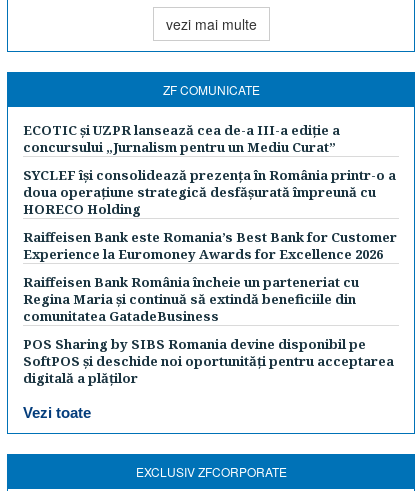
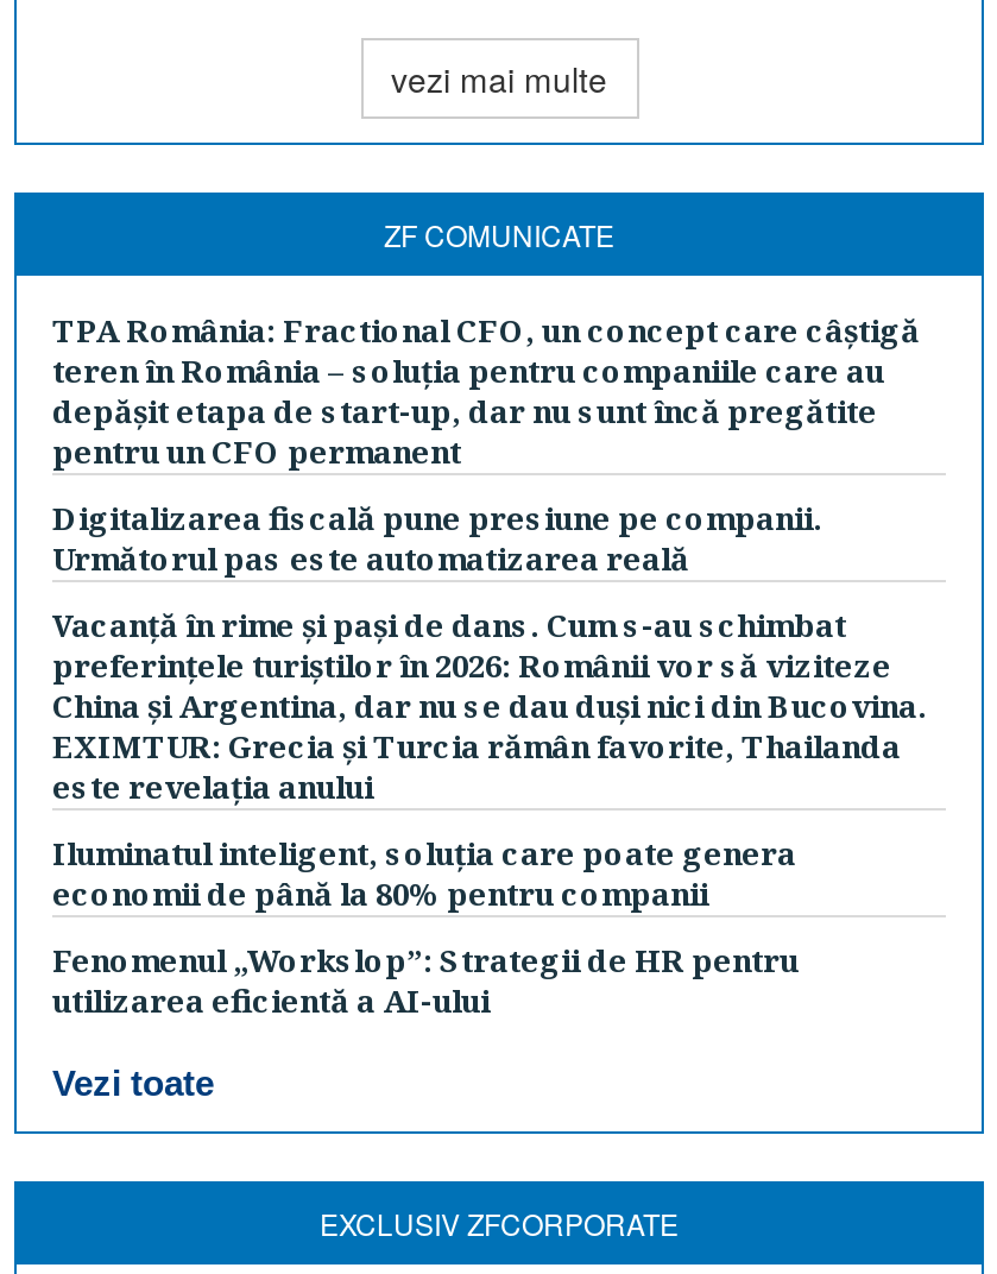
[23,121,340,156] ECOTIC și UZPR lansează cea de-a III-a ediție a | concursului „Jurnalism pentru un Mediu Curat” -> [52,309,920,473] TPA România: Fractional CFO, un concept care câștigă | teren în România – soluția pentru companiile care au | depășit etapa de start-up, dar nu sunt încă pregătite | pentru un CFO permanent
[23,166,396,218] SYCLEF își consolidează prezența în România printr-o a | doua operațiune strategică desfășurată împreună cu | HORECO Holding -> [52,497,822,580] Digitalizarea fiscală pune presiune pe companii. | Următorul pas este automatizarea reală
[23,228,397,263] Raiffeisen Bank este Romania’s Best Bank for Customer | Experience la Euromoney Awards for Excellence 2026 -> [52,604,927,808] Vacanță în rime și pași de dans. Cum s-au schimbat | preferințele turiștilor în 2026: Românii vor să viziteze | China și Argentina, dar nu se dau duși nici din Bucovina. | EXIMTUR: Grecia și Turcia rămân favorite, Thailanda | este revelația anului
[23,273,359,325] Raiffeisen Bank România încheie un parteneriat cu | Regina Maria și continuă să extindă beneficiile din | comunitatea GatadeBusiness -> [52,832,796,915] Iluminatul inteligent, soluția care poate genera | economii de până la 80% pentru companii
[23,335,394,387] POS Sharing by SIBS Romania devine disponibil pe | SoftPOS și deschide noi oportunități pentru acceptarea | digitală a plăților -> [52,939,799,1022] Fenomenul „Workslop”: Strategii de HR pentru | utilizarea eficientă a AI-ului

